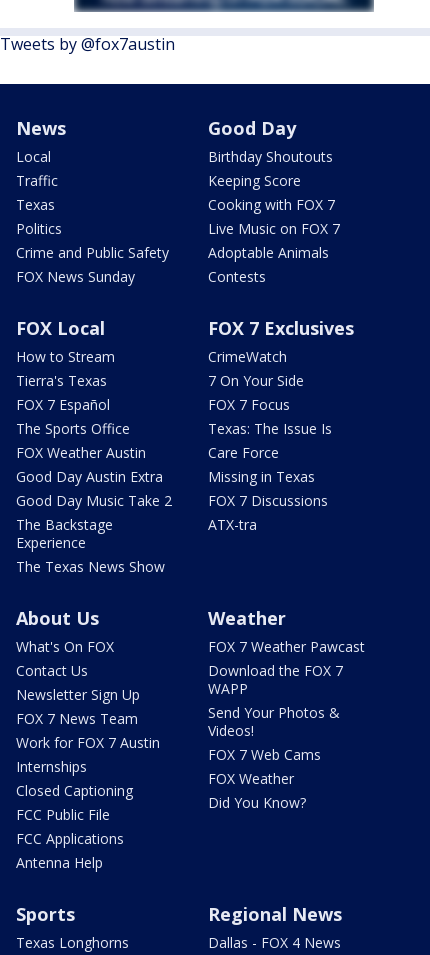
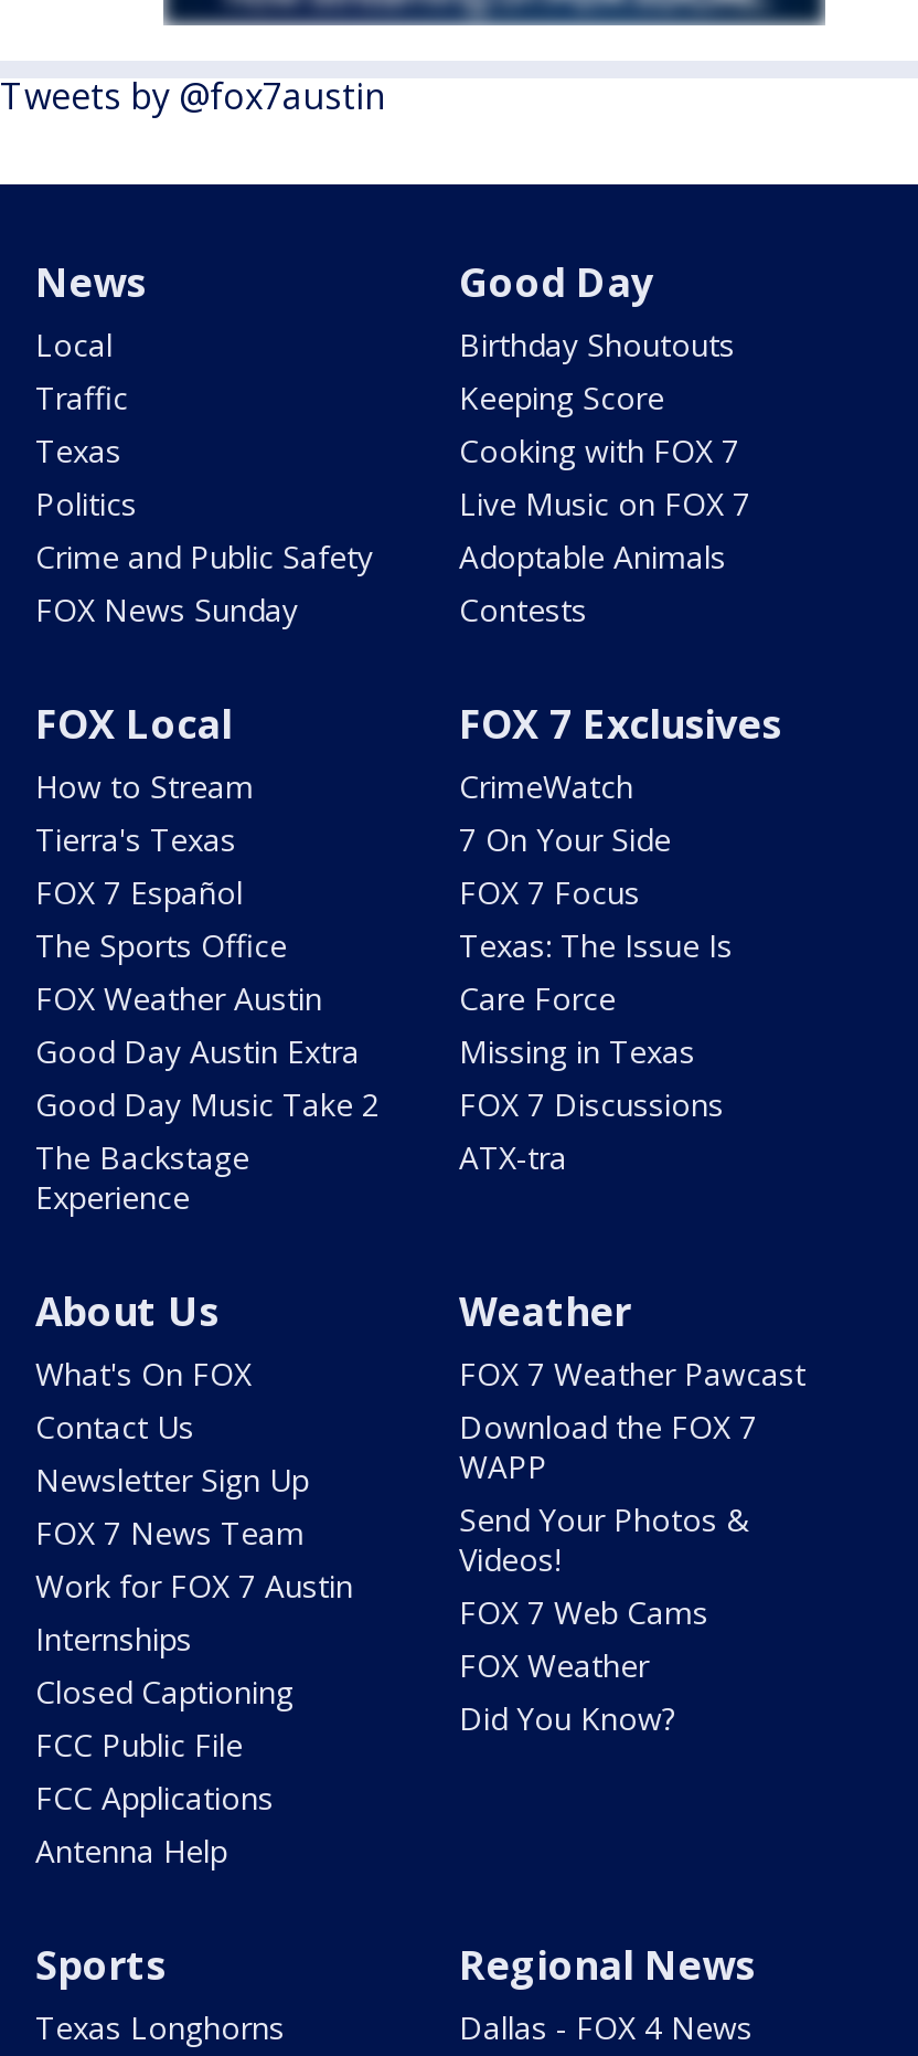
[16,556,165,575] The Texas News Show -> none

